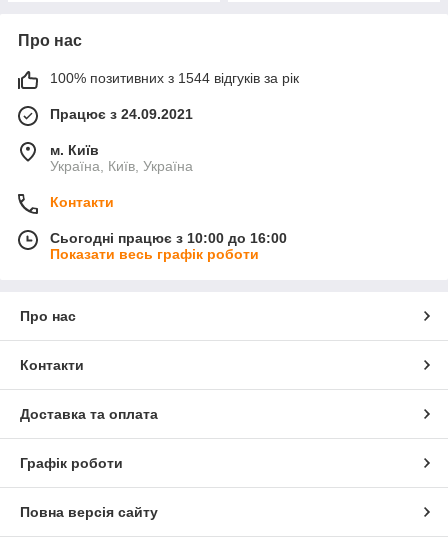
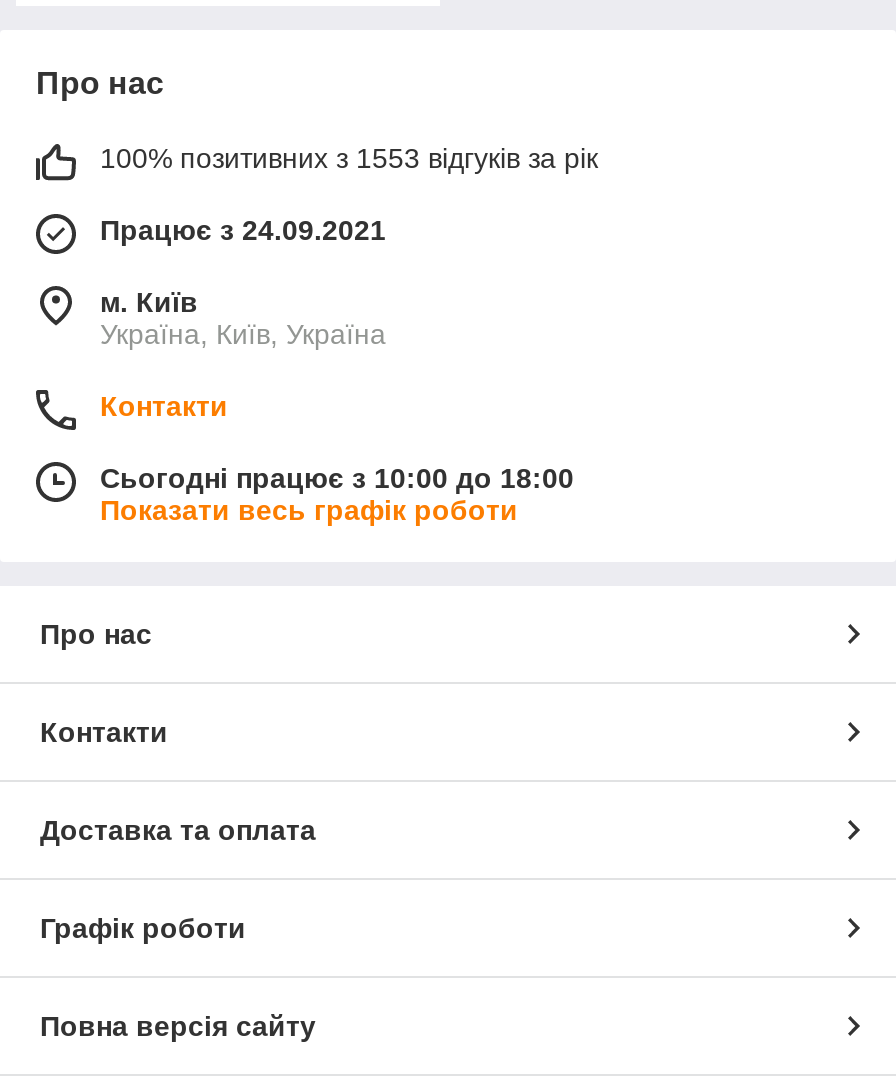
[50,70,299,86] 100% позитивних з 1544 відгуків за рік -> [100,143,598,175] 100% позитивних з 1553 відгуків за рік
[50,230,287,246] Сьогодні працює з 10:00 до 16:00 -> [100,463,574,495] Сьогодні працює з 10:00 до 18:00

